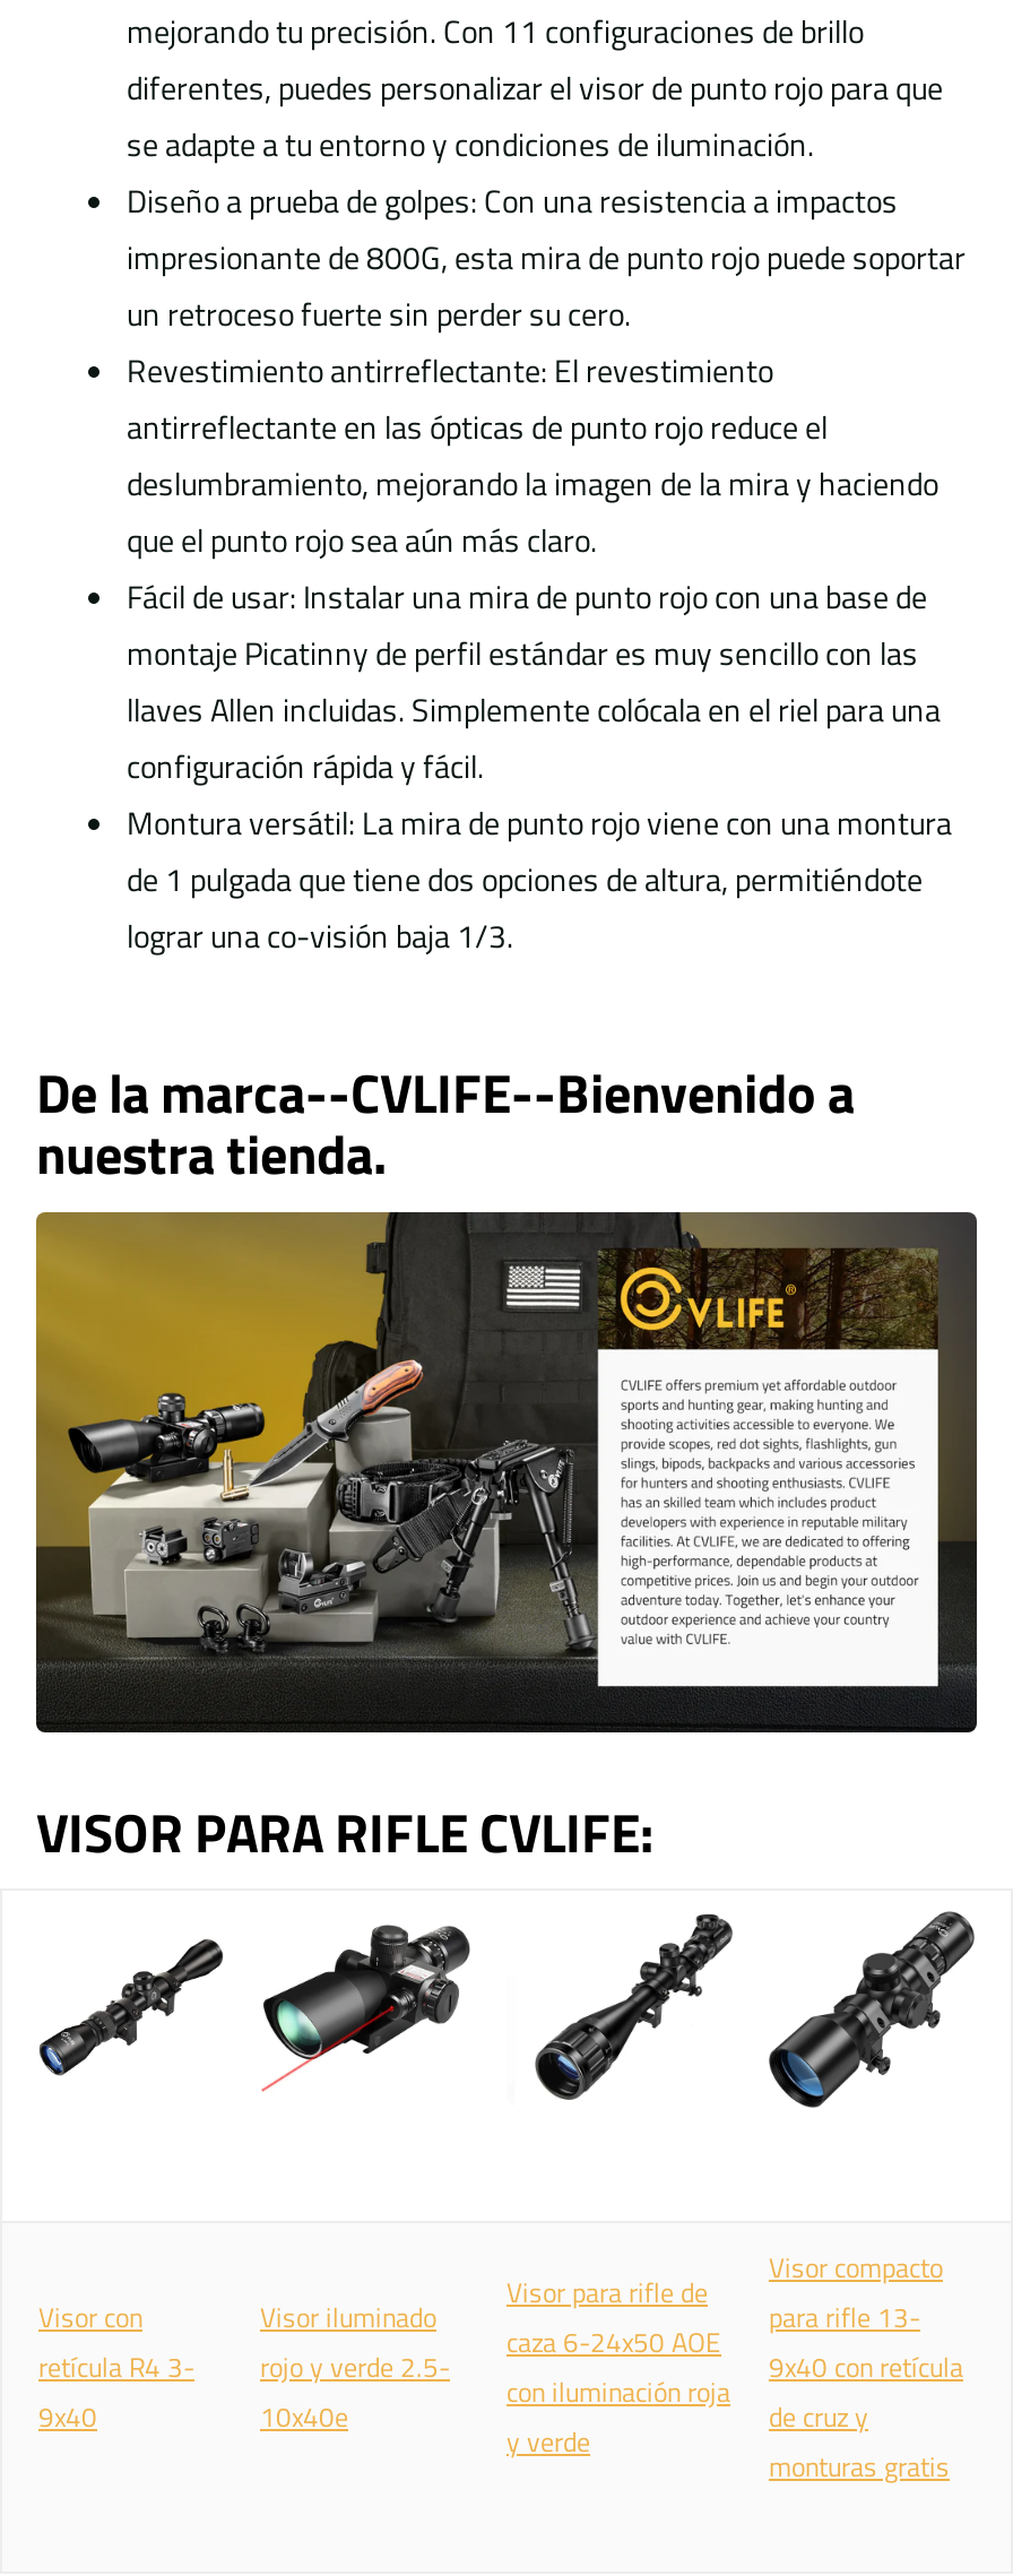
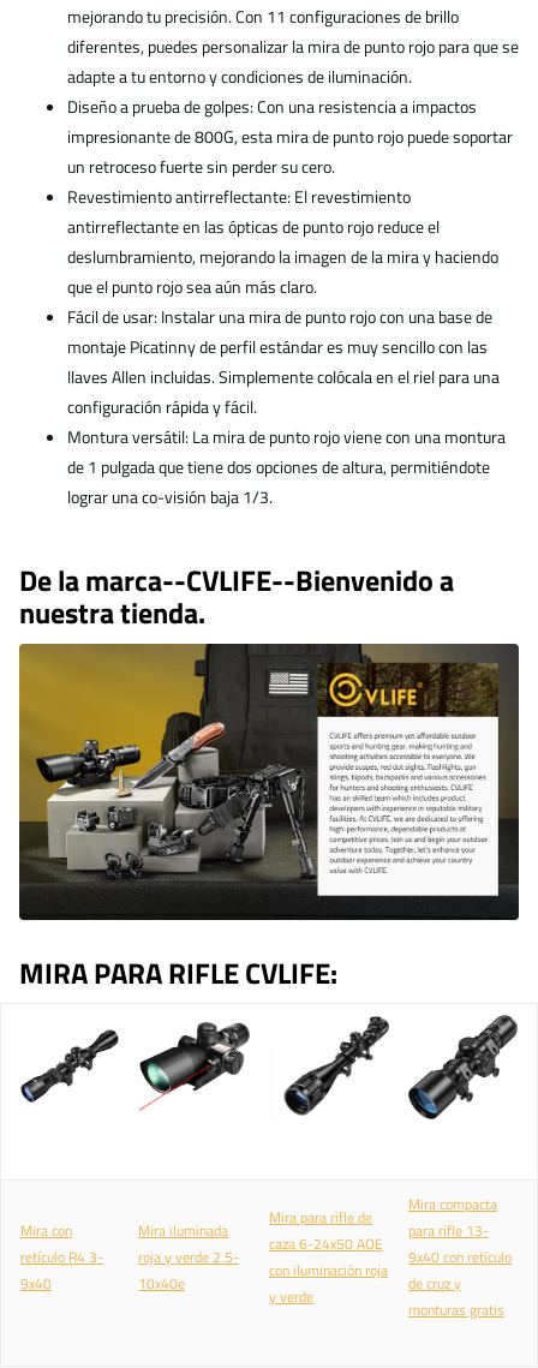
[127,64,943,168] diferentes, puedes personalizar el visor de punto rojo para que | se adapte a tu entorno y condiciones de iluminación. -> [67,34,519,89] diferentes, puedes personalizar la mira de punto rojo para que se | adapte a tu entorno y condiciones de iluminación.
[36,1790,653,1872] VISOR PARA RIFLE CVLIFE: -> [19,951,337,994] MIRA PARA RIFLE CVLIFE:
[769,2247,943,2290] Visor compacto -> [408,1193,497,1216] Mira compacta
[506,2272,708,2315] Visor para rifle de -> [269,1206,372,1229] Mira para rifle de
[38,2297,142,2340] Visor con -> [20,1220,72,1242] Mira con
[260,2297,450,2389] Visor iluminado | rojo y verde 2.5- -> [138,1220,239,1269] Mira iluminada | roja y verde 2.5-
[38,2346,194,2389] retícula R4 3- -> [20,1246,103,1269] retículo R4 3-
[769,2346,963,2389] 9x40 con retícula -> [408,1246,512,1269] 9x40 con retículo

